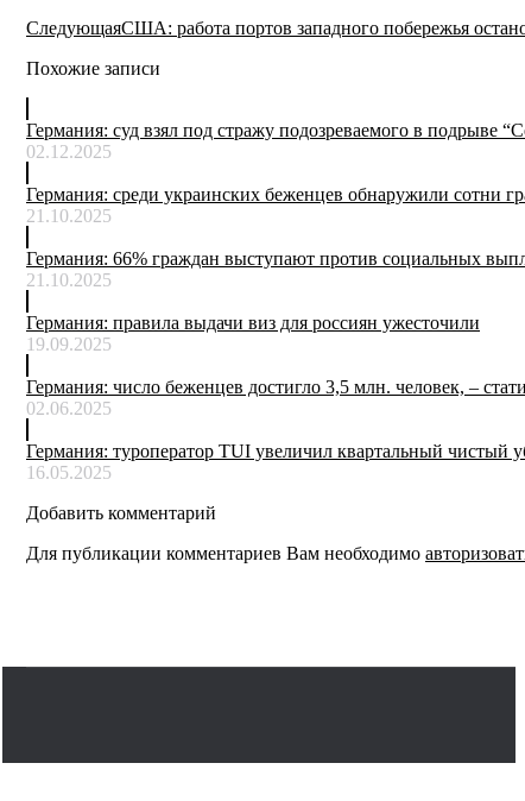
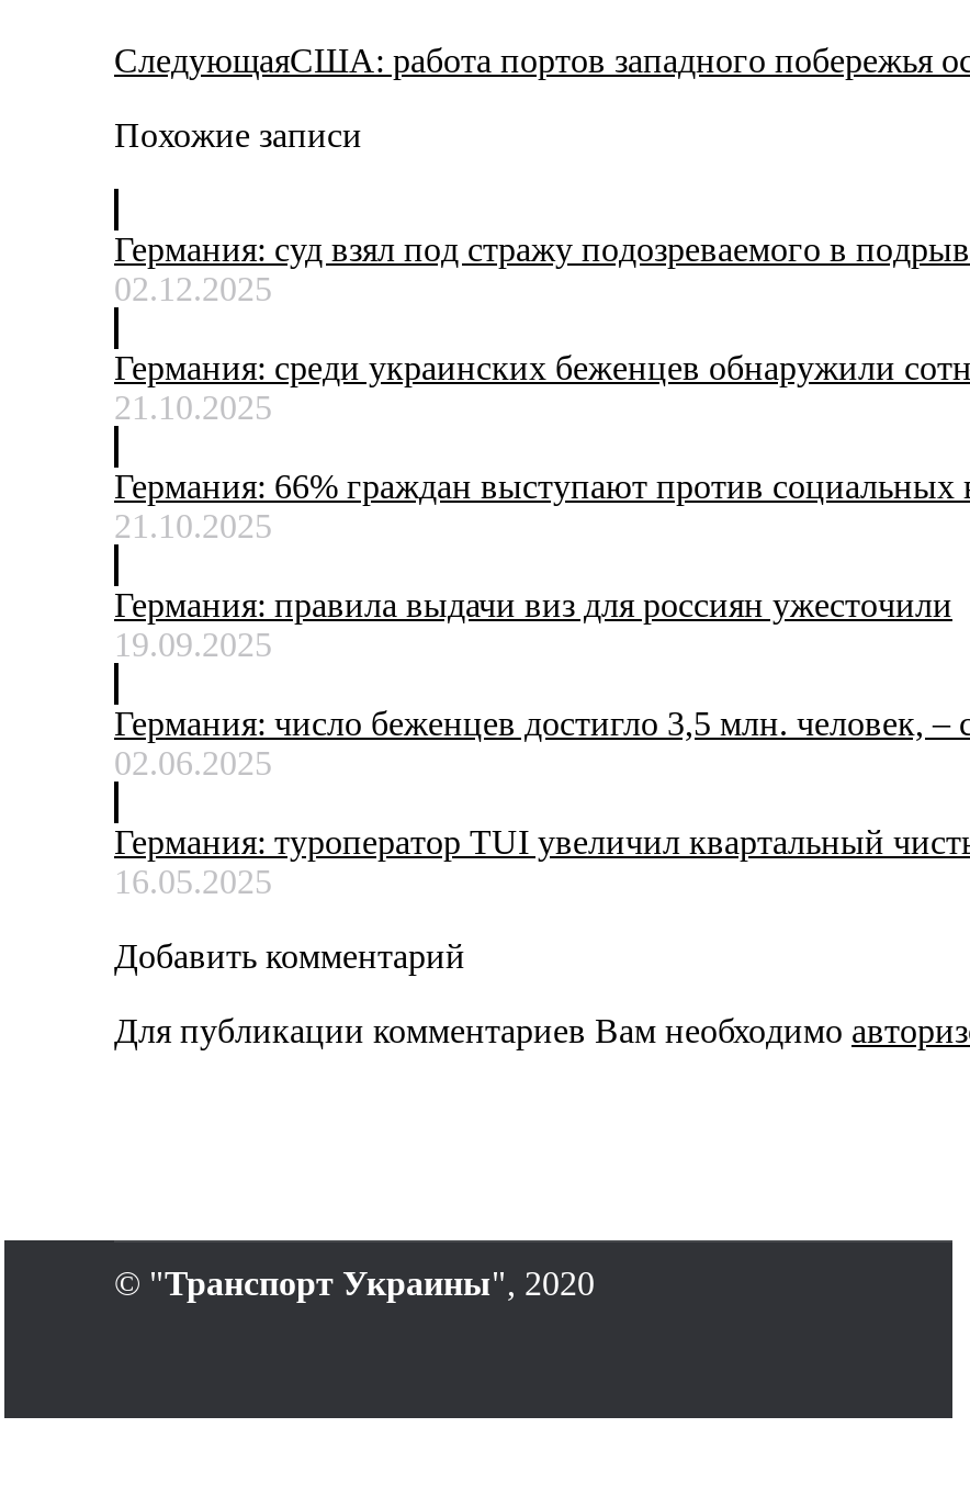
none -> [114,1263,595,1301] © "Транспорт Украины", 2020

